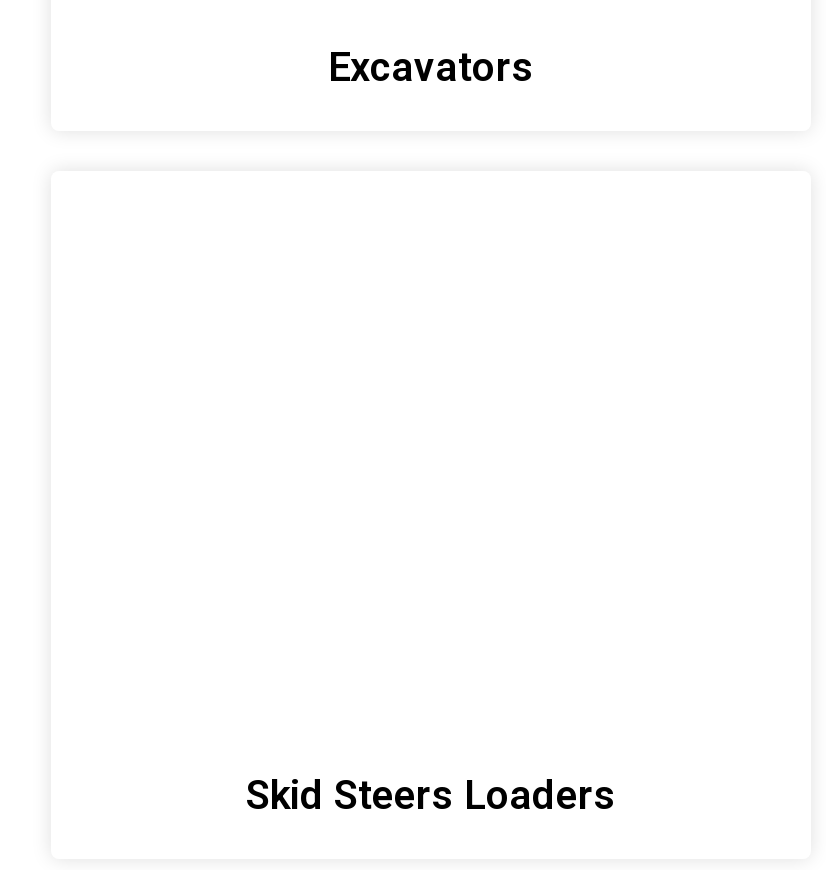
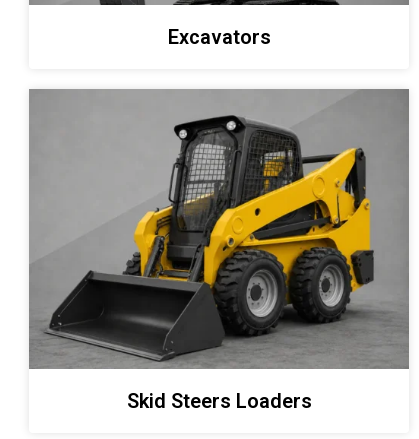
none -> [28,88,410,370] [image]

